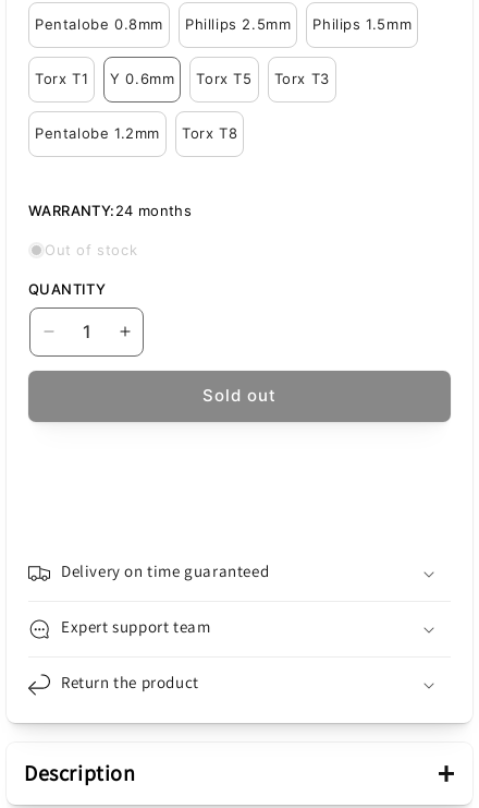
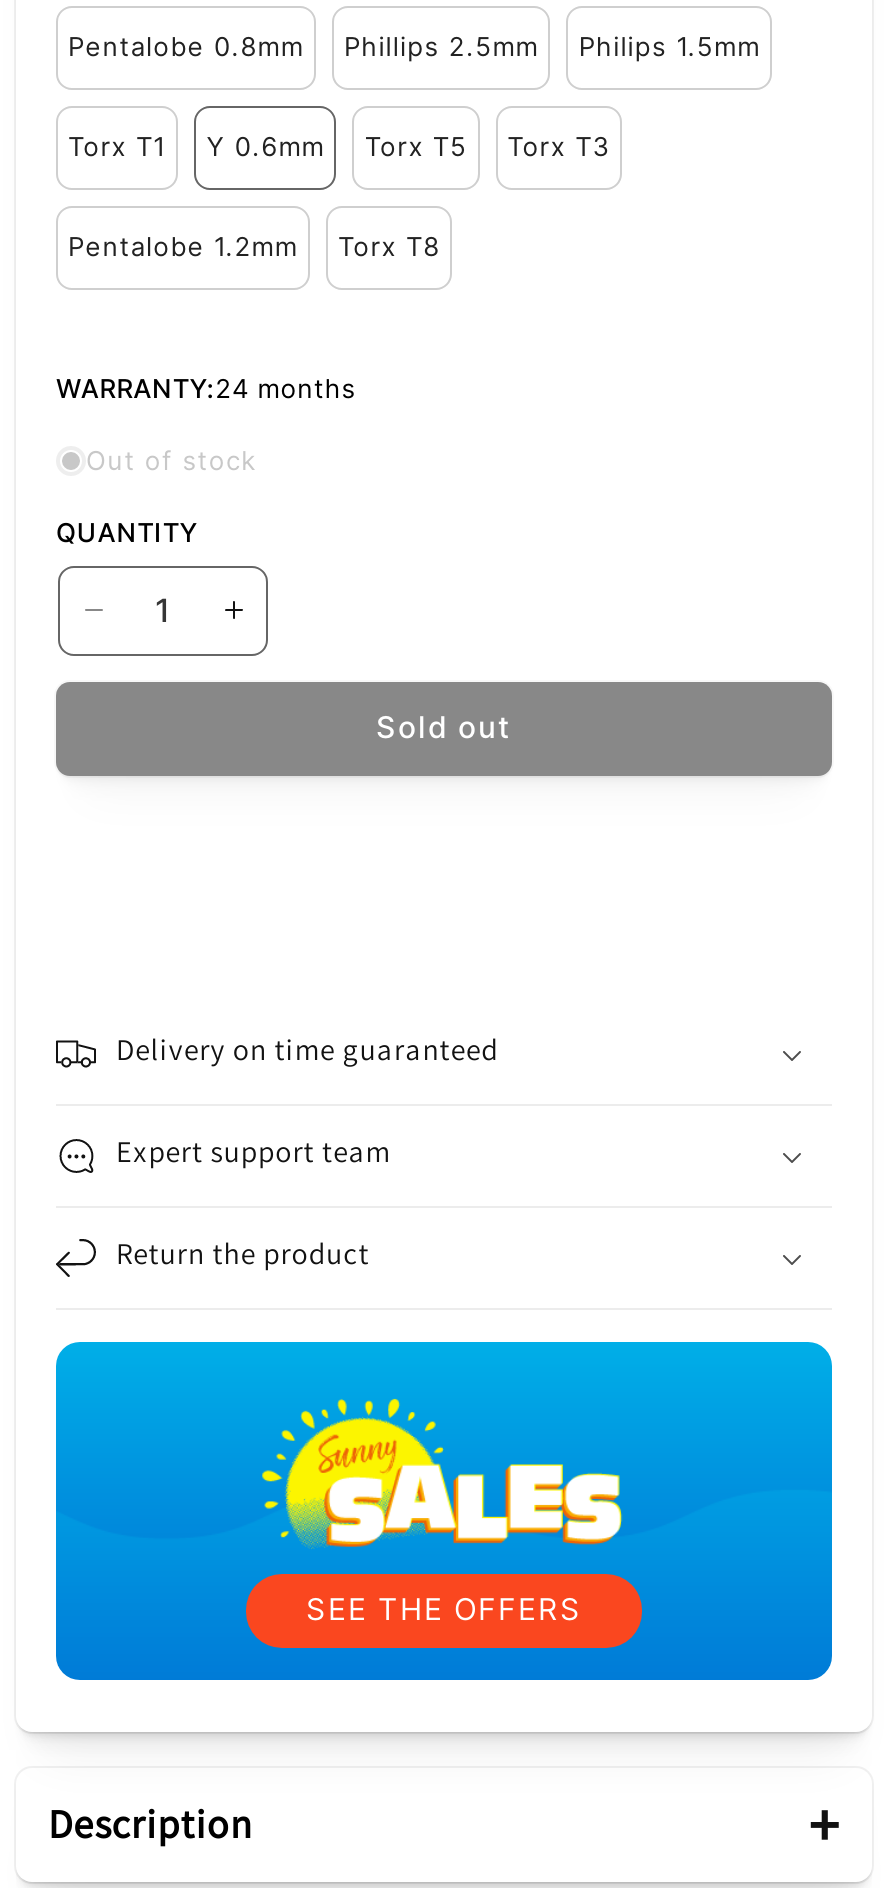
none -> [54,1340,834,1682] [image] | SEE THE OFFERS

